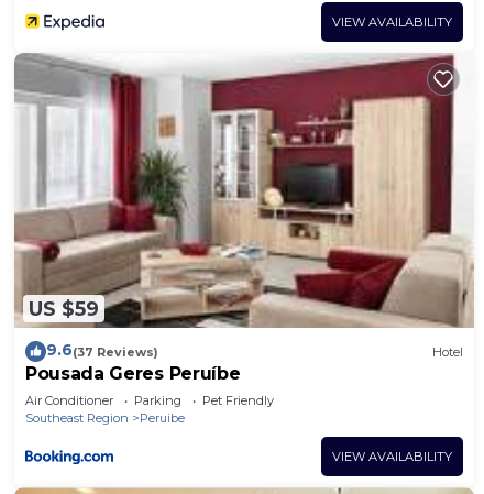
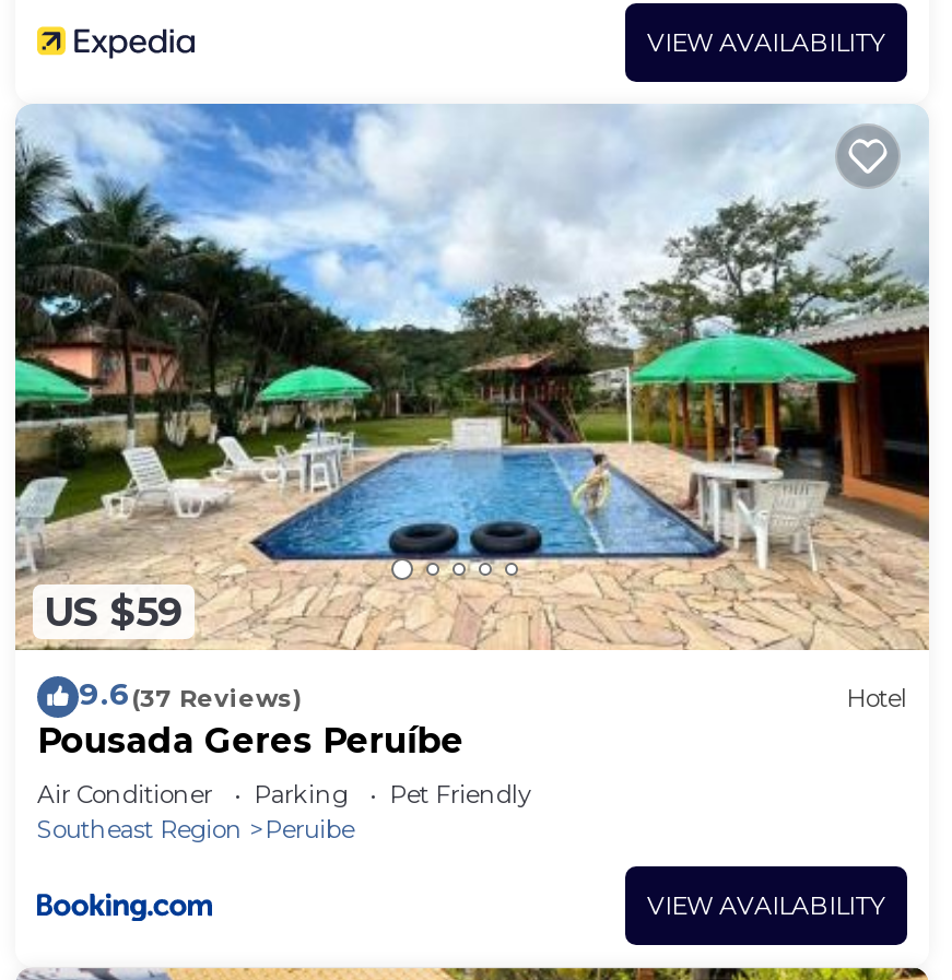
[13,53,474,329] [image] -> [13,102,931,650] [image]

